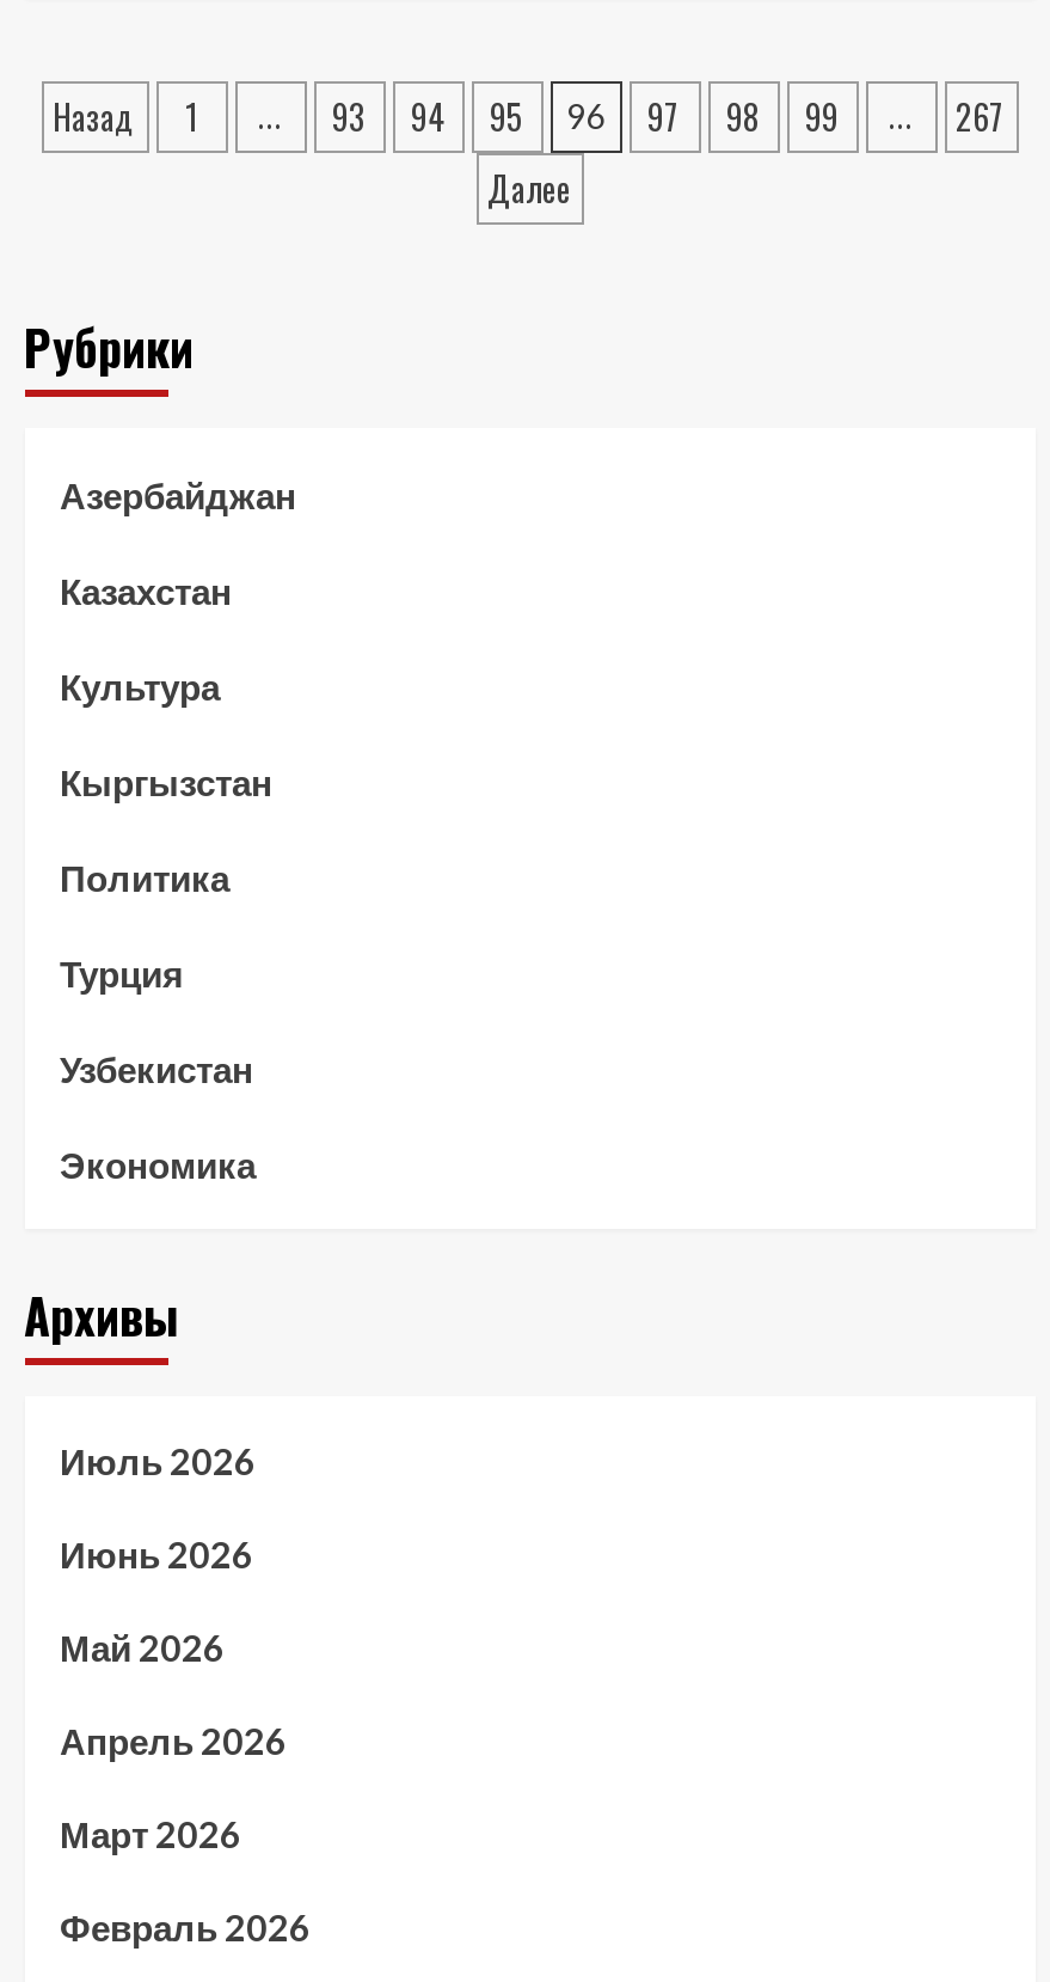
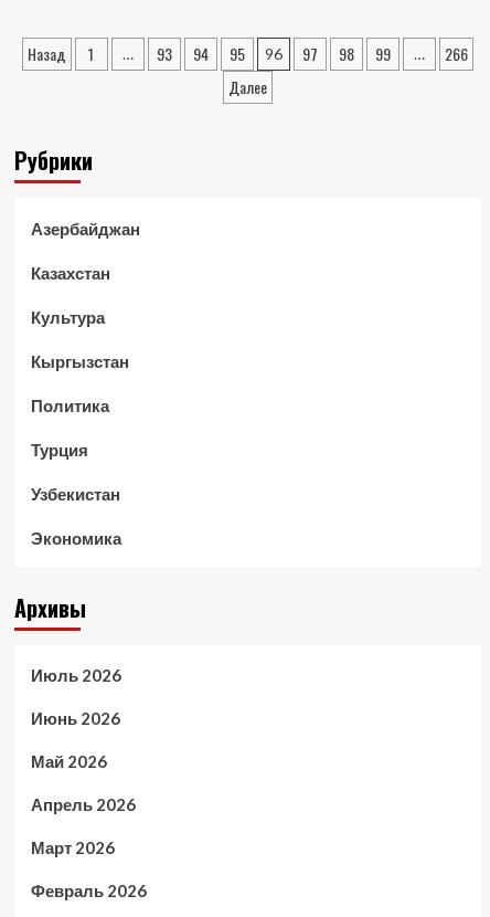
[956,91,1006,141] 267 -> [444,42,467,65] 266

